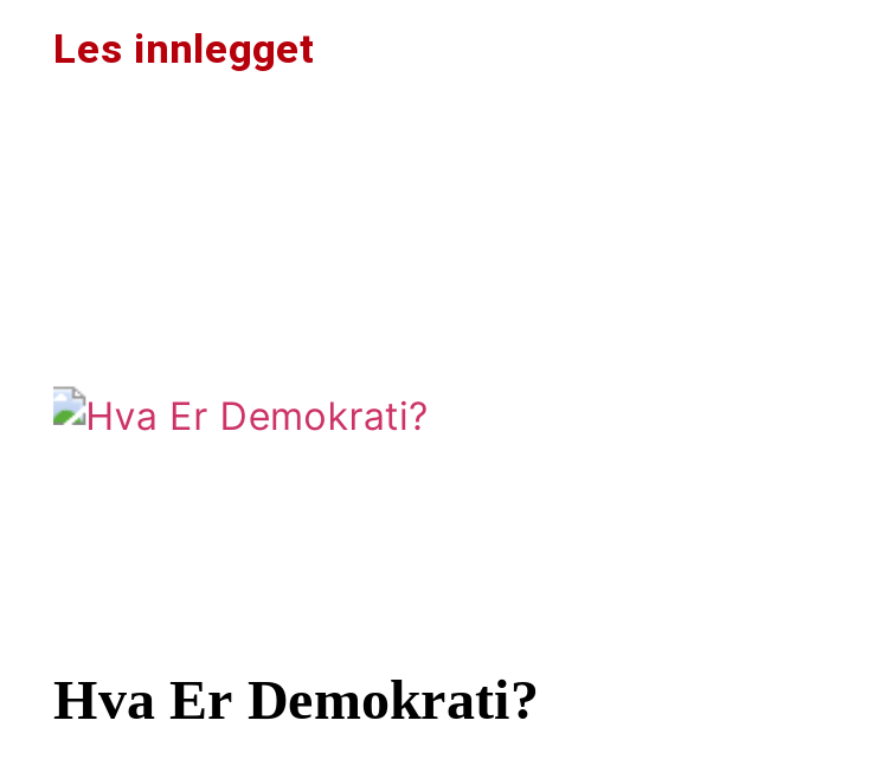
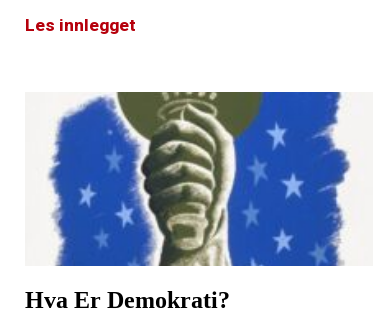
none -> [25,91,351,267] [image]

